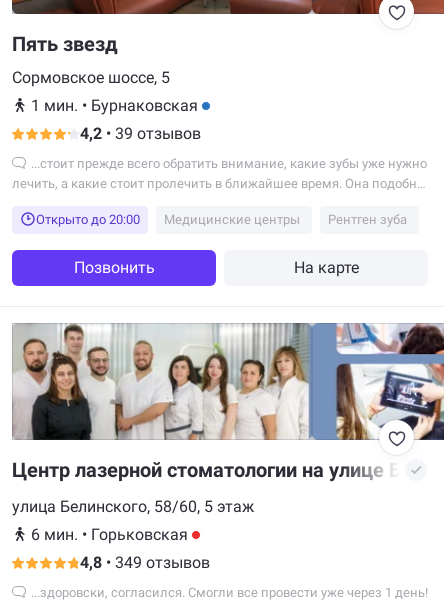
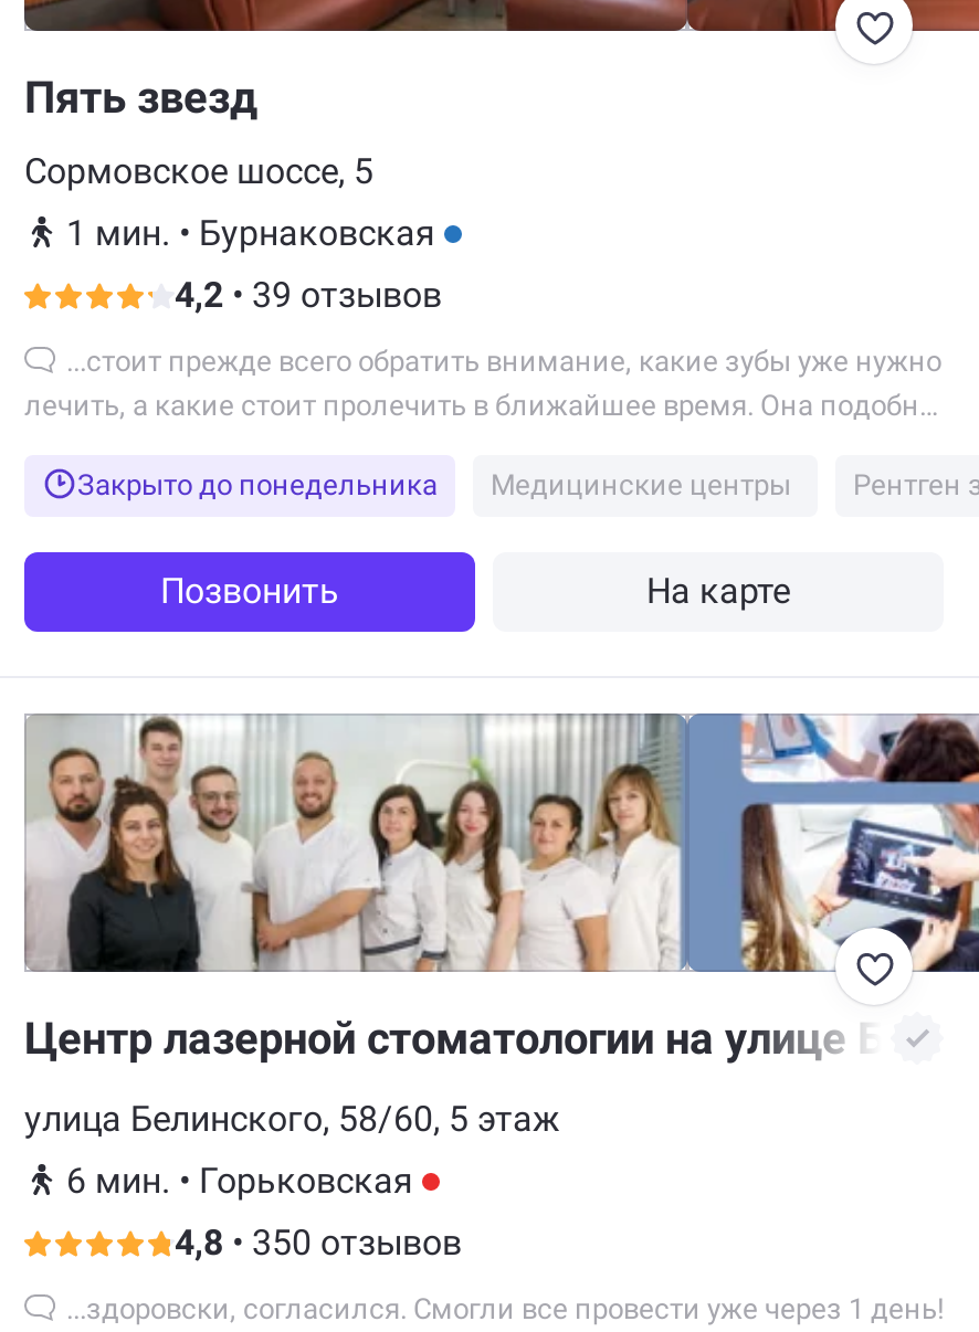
[36,212,140,227] Открыто до 20:00 -> [77,468,438,501] Закрыто до понедельника
[80,553,210,572] 4,8 • 349 отзывов -> [175,1222,462,1264] 4,8 • 350 отзывов

